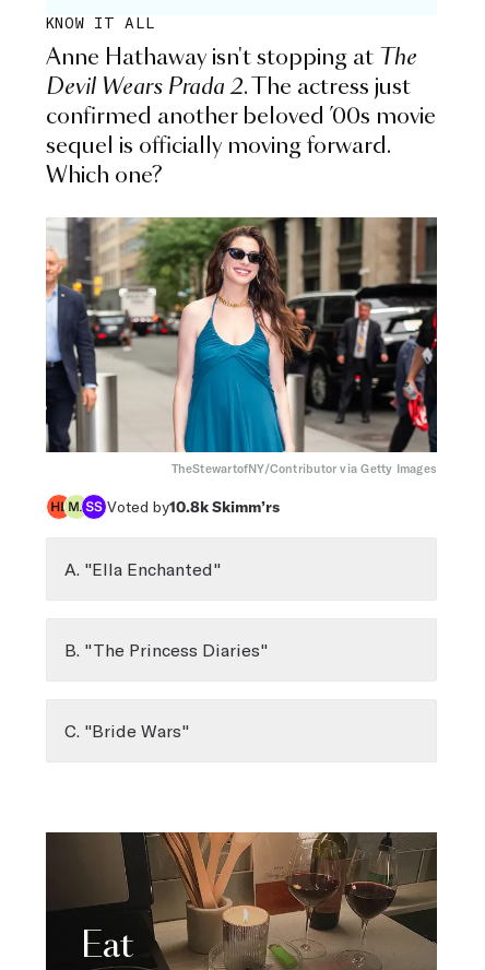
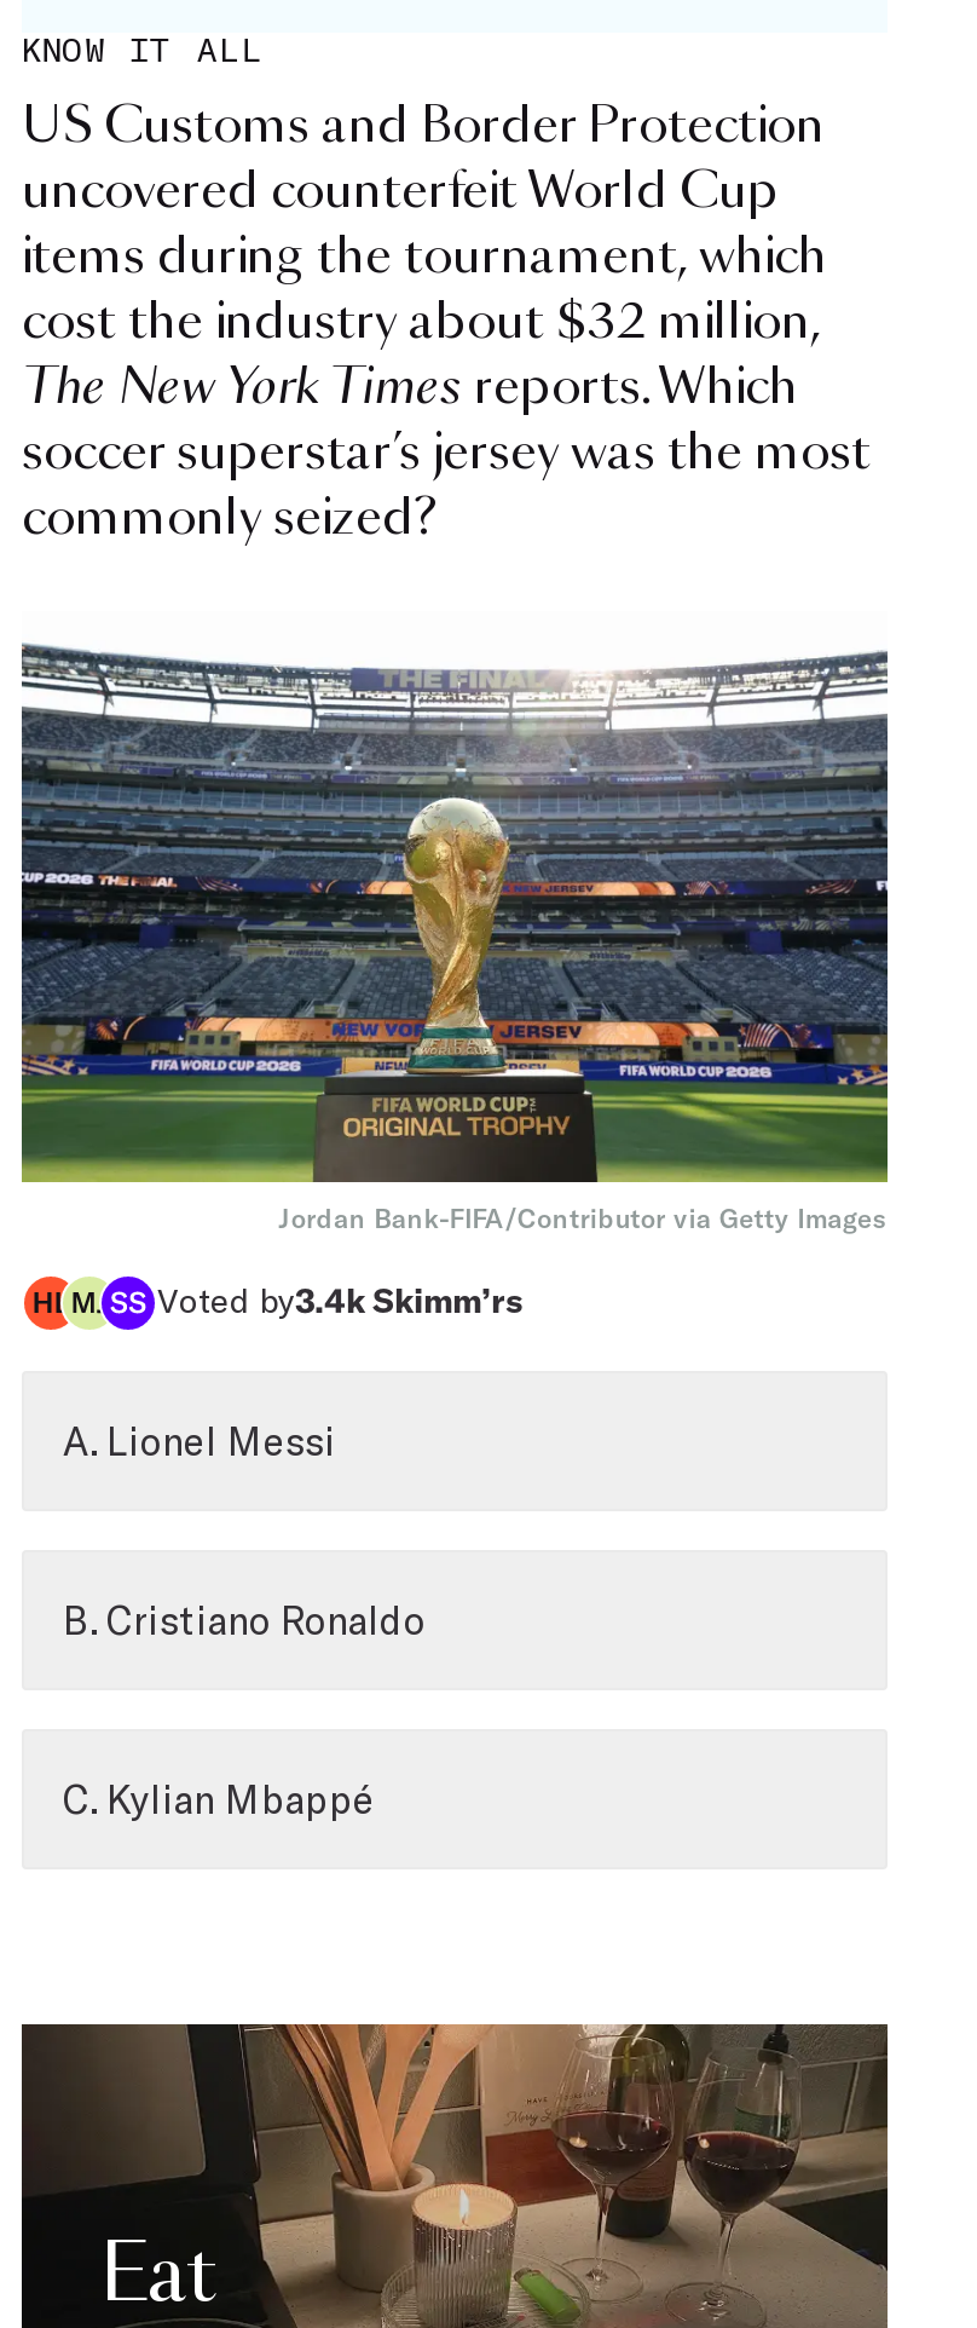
[46,47,436,187] Anne Hathaway isn't stopping at The | Devil Wears Prada 2. The actress just | confirmed another beloved ’00s movie | sequel is officially moving forward. | Which one? -> [22,103,871,543] US Customs and Border Protection | uncovered counterfeit World Cup | items during the tournament, which | cost the industry about $32 million, | The New York Times reports. Which | soccer superstar’s jersey was the most | commonly seized?
[45,225,438,477] [image] | TheStewartofNY/Contributor via Getty Images -> [19,640,890,1234] [image] | Jordan Bank-FIFA/Contributor via Getty Images
[107,497,280,517] Voted by10.8kSkimm’rs -> [157,1279,522,1323] Voted by3.4kSkimm’rs
[64,559,221,580] A. "Ella Enchanted" -> [63,1416,336,1464] A. Lionel Messi
[64,639,268,661] B. "The Princess Diaries" -> [63,1595,426,1643] B. Cristiano Ronaldo
[64,720,189,742] C. "Bride Wars" -> [63,1774,375,1822] C. Kylian Mbappé

